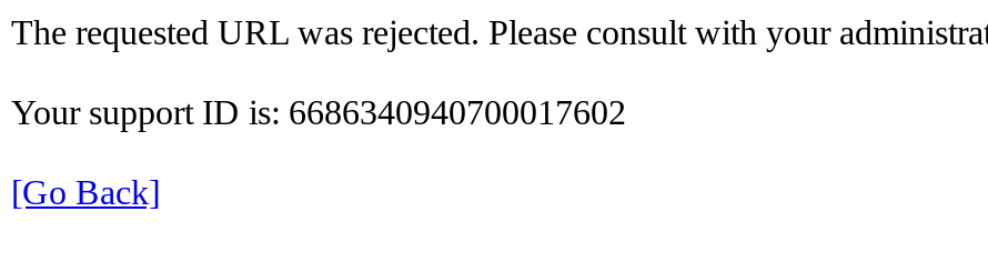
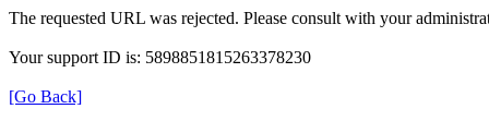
[11,93,626,131] Your support ID is: 6686340940700017602 -> [9,48,311,66] Your support ID is: 5898851815263378230

